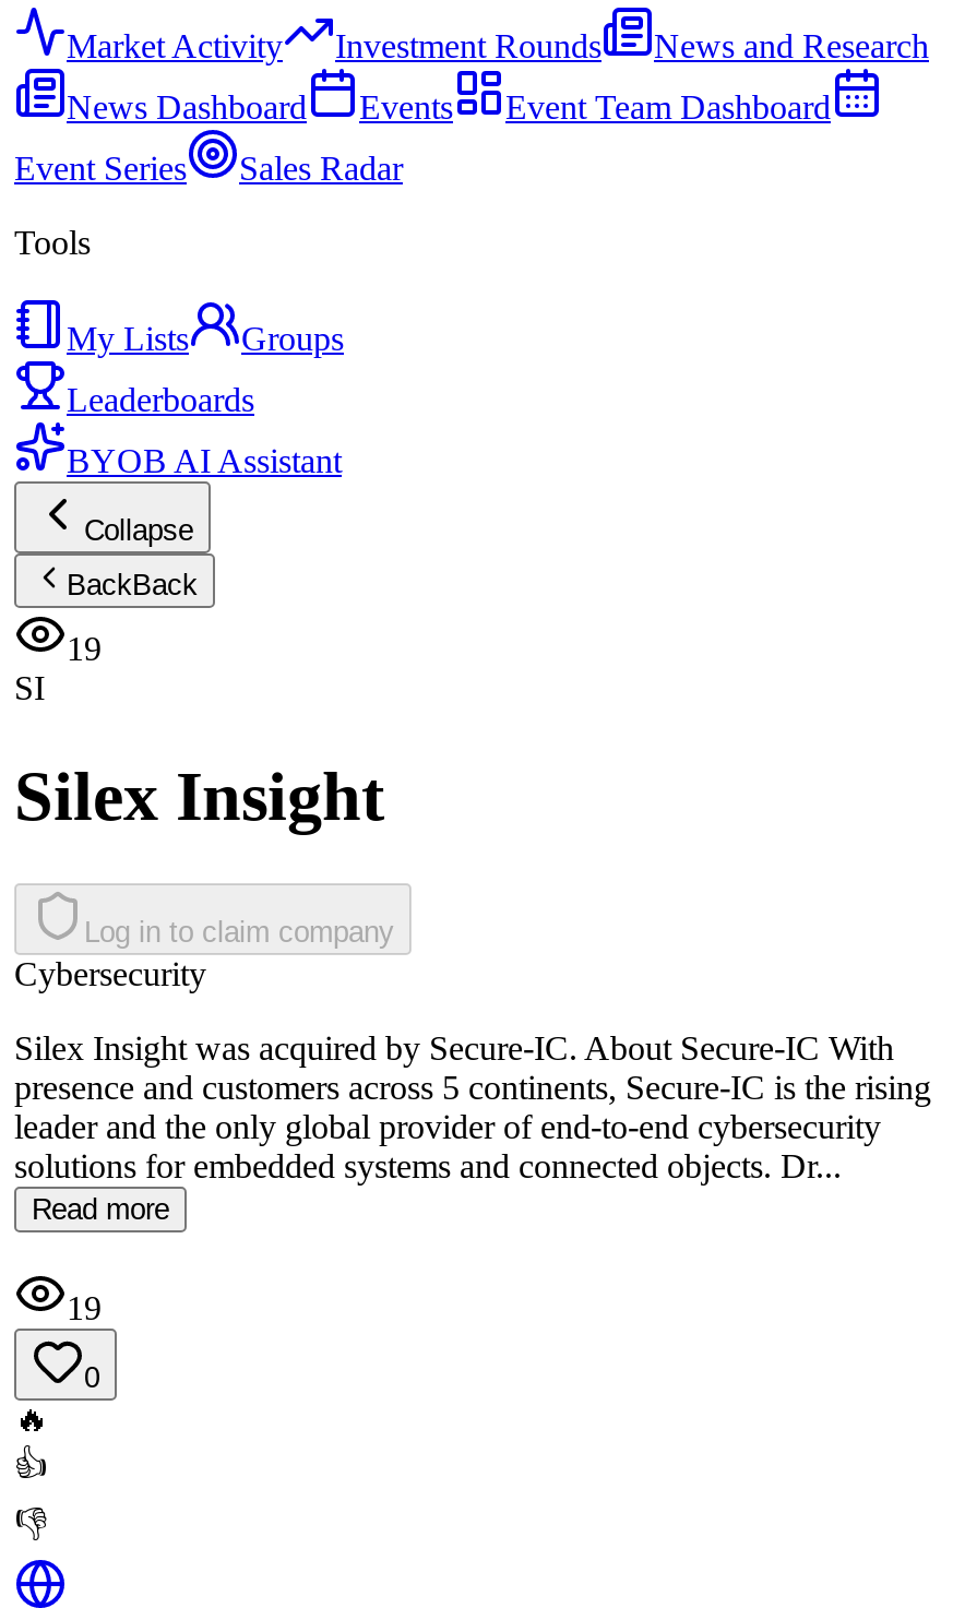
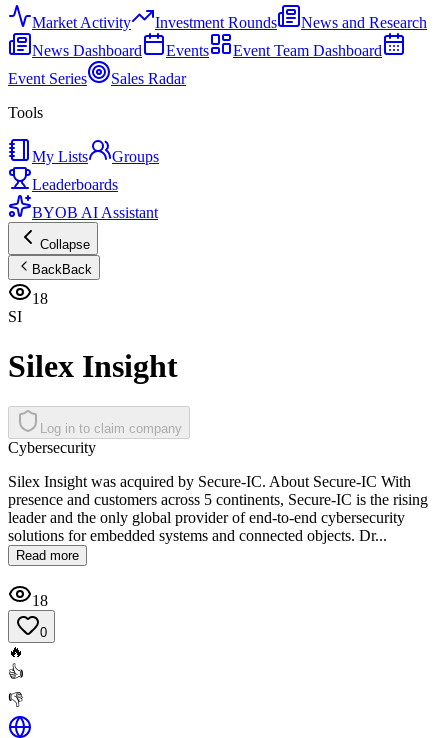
[67,630,102,667] 19 -> [32,290,48,307] 18
[67,1289,102,1327] 19 -> [32,592,48,609] 18

